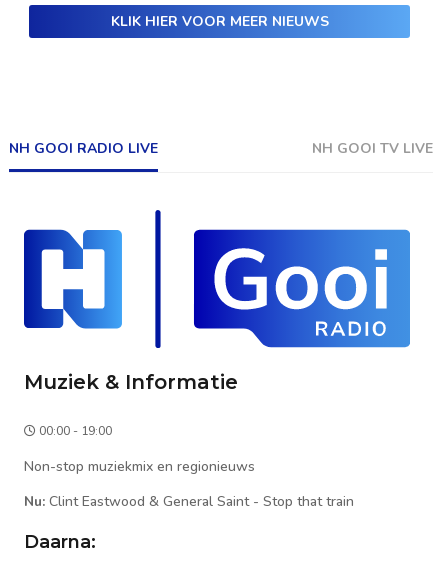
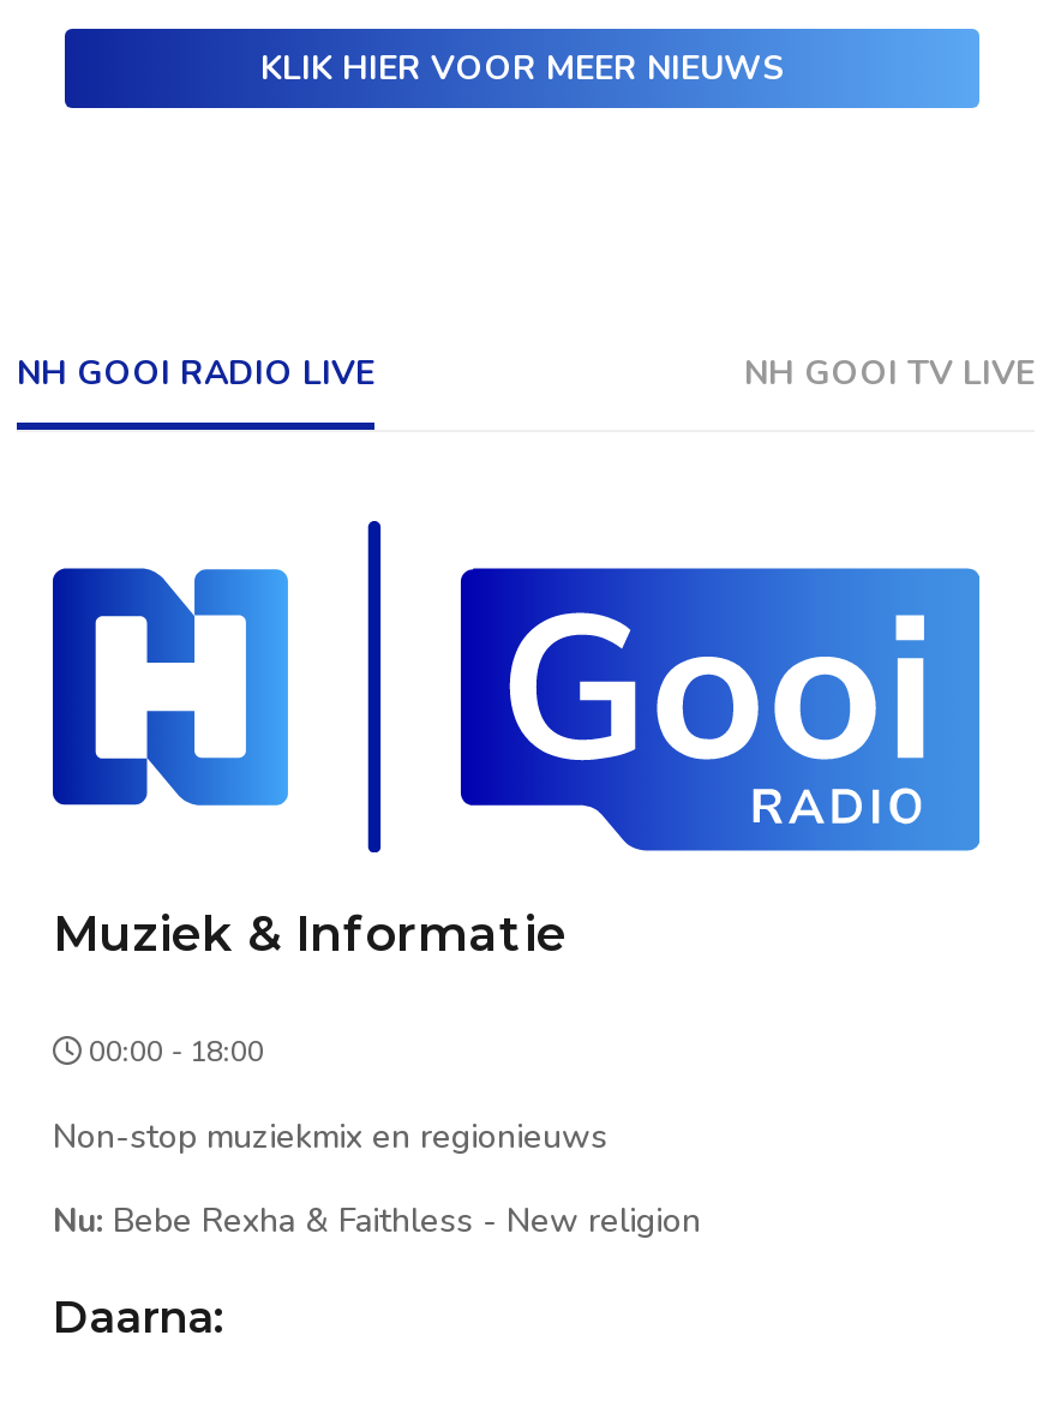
[36,423,112,439] 00:00 - 19:00 -> [82,1033,264,1072] 00:00 - 18:00
[24,492,354,511] Nu: Clint Eastwood & General Saint - Stop that train -> [53,1199,701,1245] Nu: Bebe Rexha & Faithless - New religion

